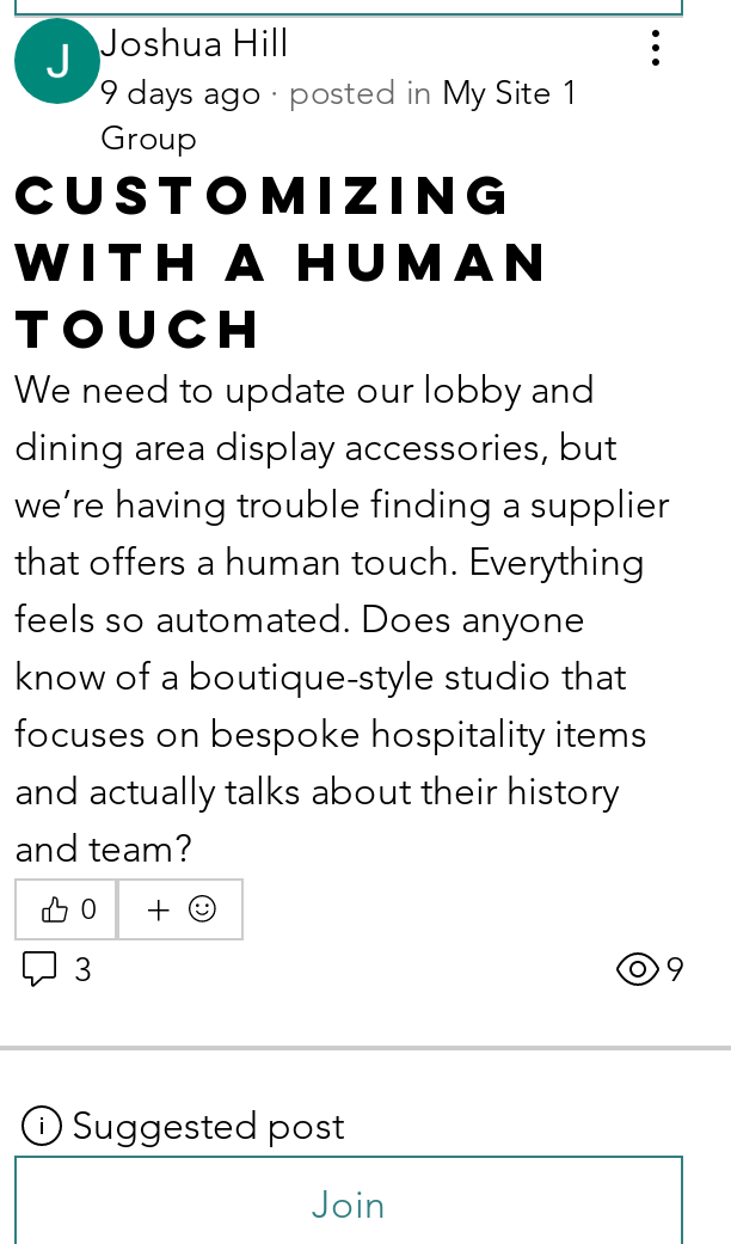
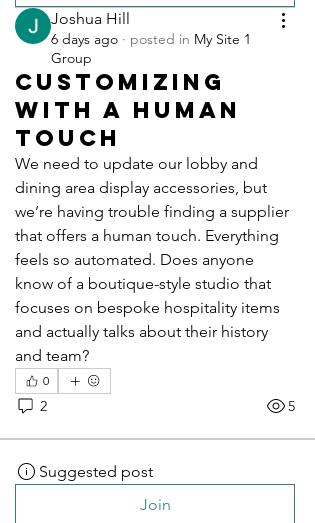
[100,71,578,114] 9 days ago · posted in My Site 1 -> [51,30,251,48] 6 days ago · posted in My Site 1
[74,946,91,989] 3 -> [40,396,47,414] 2
[666,946,683,989] 9 -> [288,396,295,414] 5

